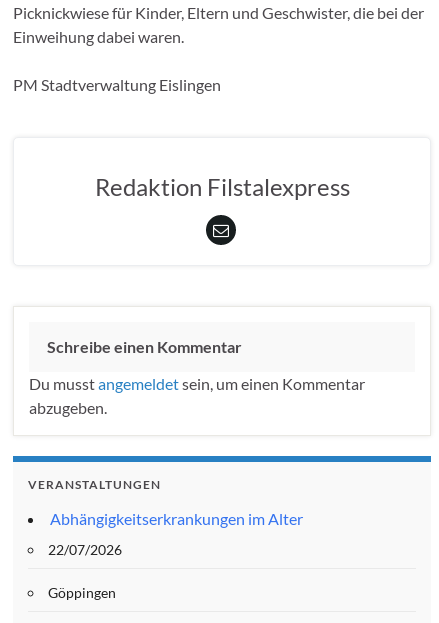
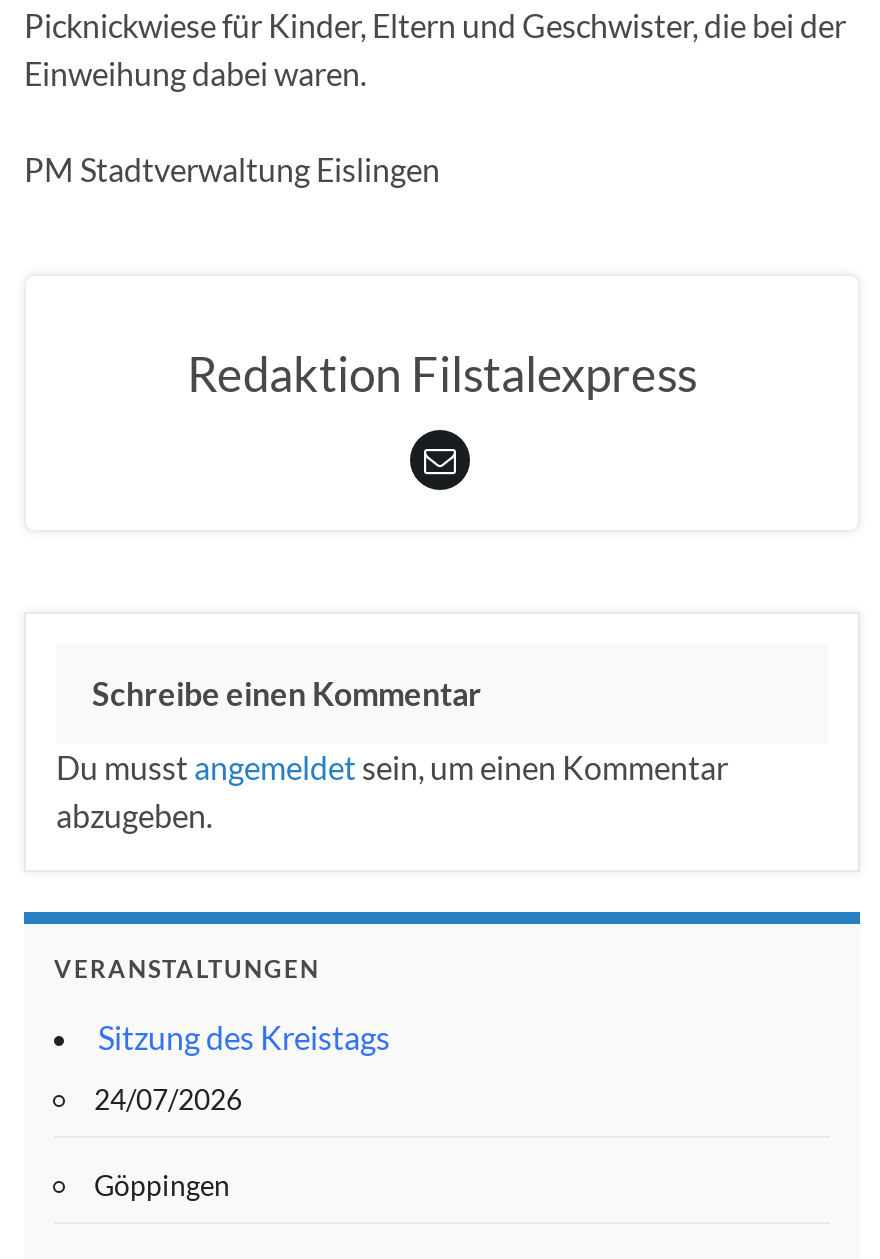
[50,509,303,528] Abhängigkeitserkrankungen im Alter -> [98,1018,390,1056] Sitzung des Kreistags
[48,541,122,558] 22/07/2026 -> [94,1082,242,1116] 24/07/2026

